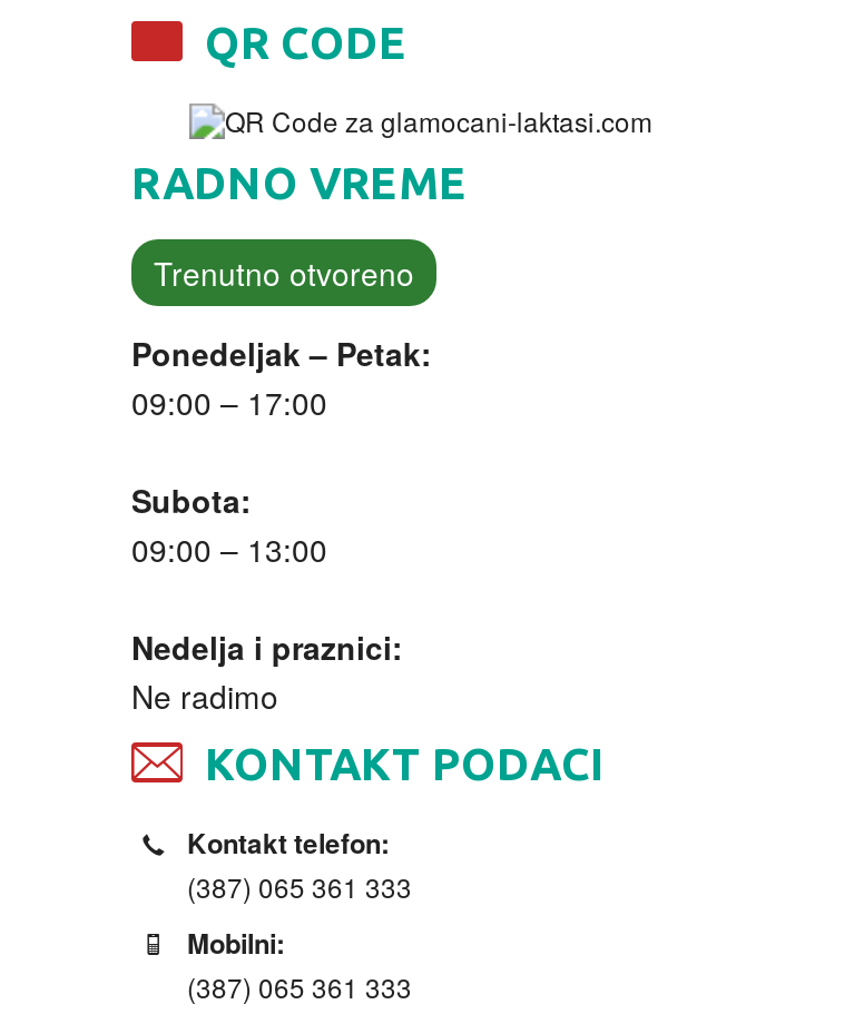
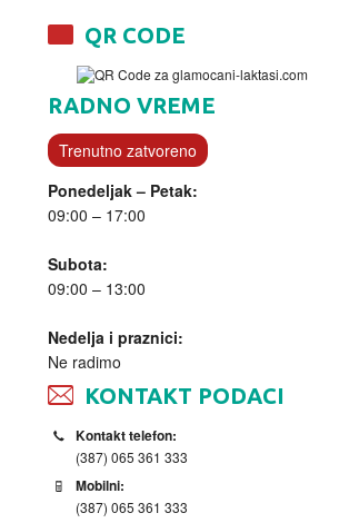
[154,250,414,294] Trenutno otvoreno -> [59,139,197,161] Trenutno zatvoreno

